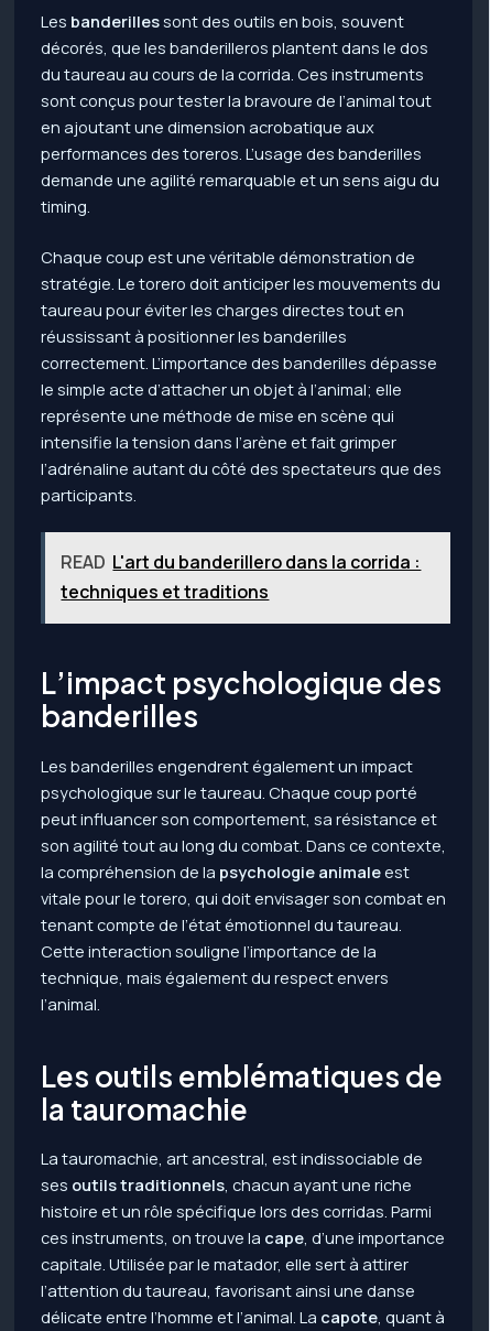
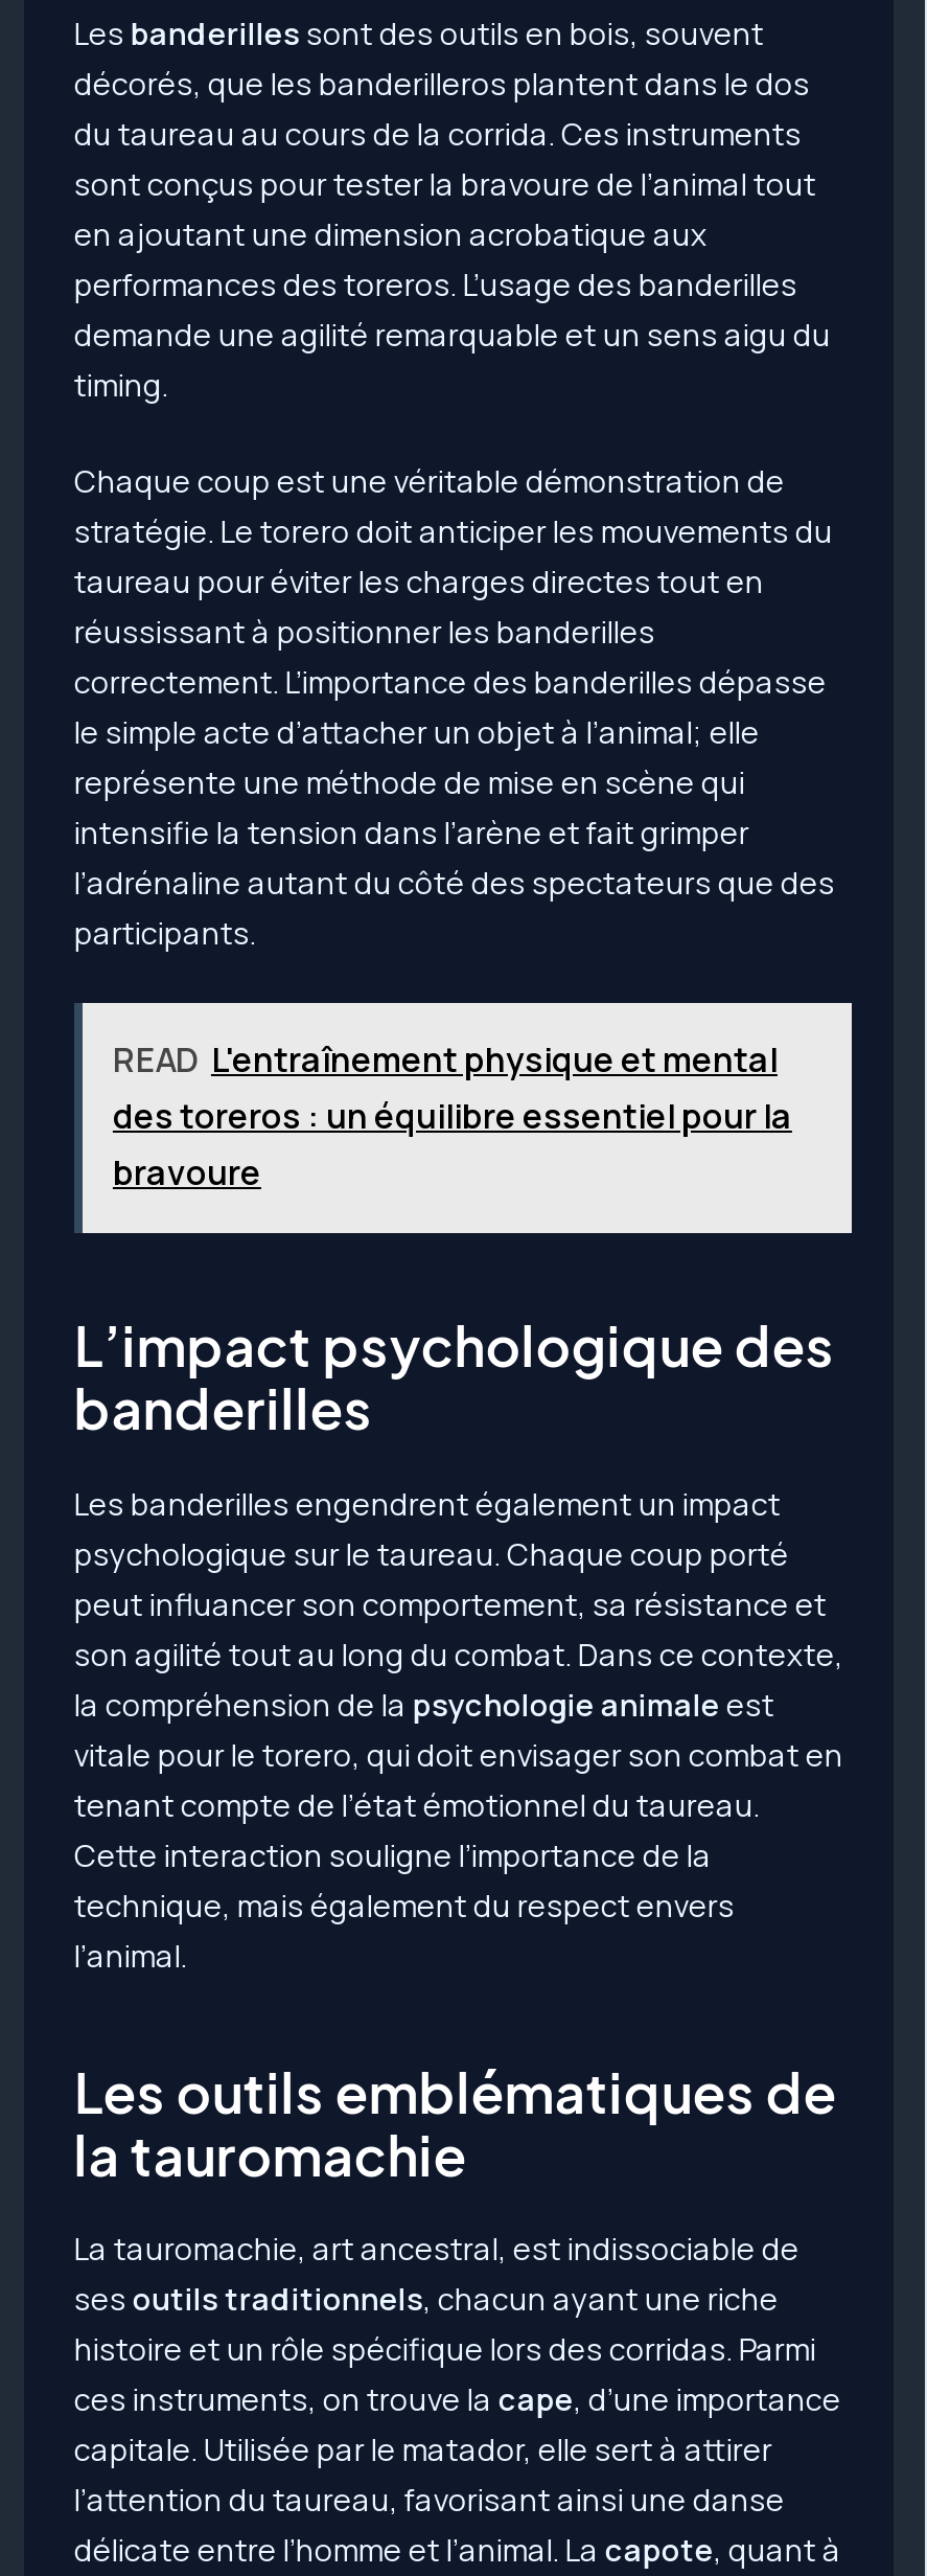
[61,550,421,604] READ L'art du banderillero dans la corrida : | techniques et traditions -> [113,1037,792,1196] READ L'entraînement physique et mental | des toreros : un équilibre essentiel pour la | bravoure

